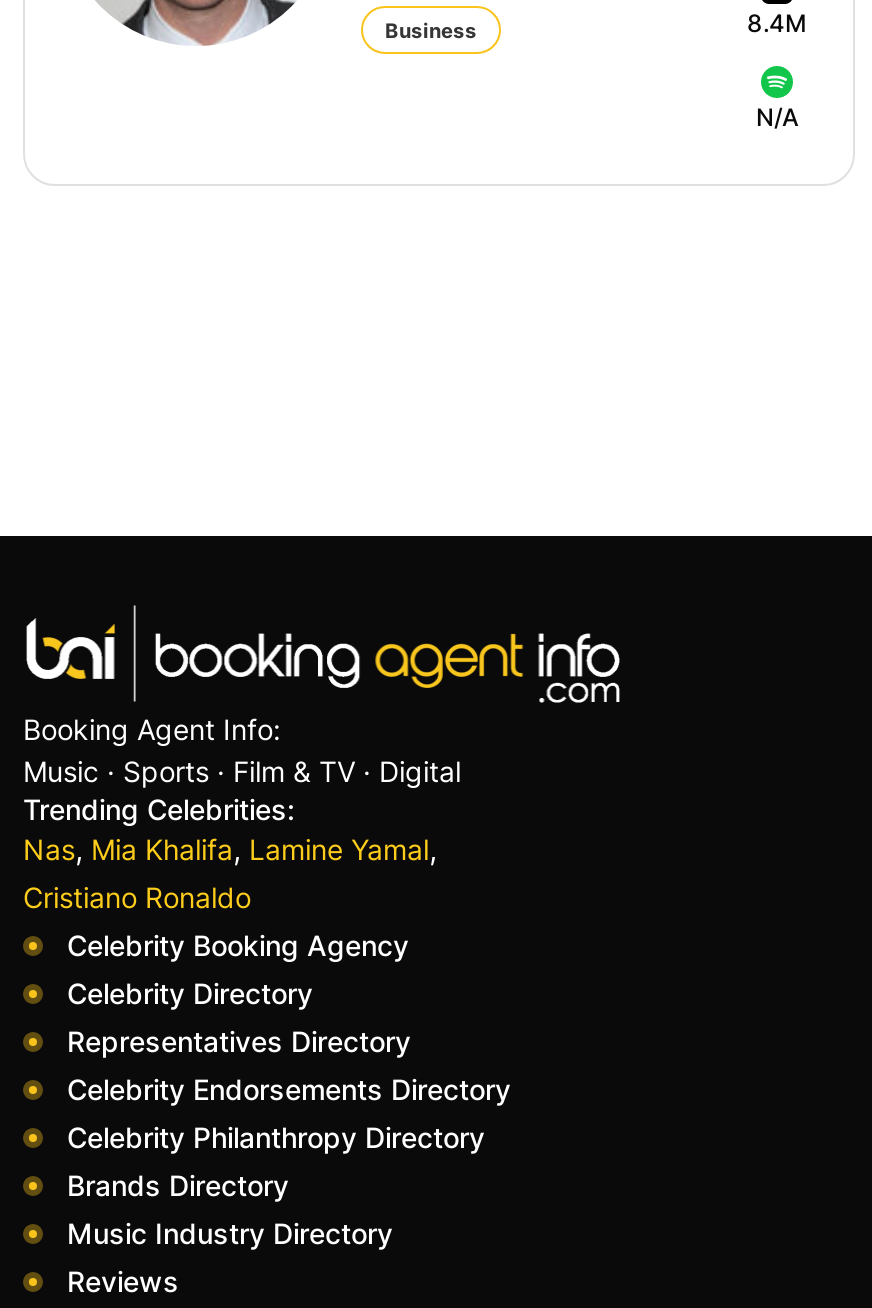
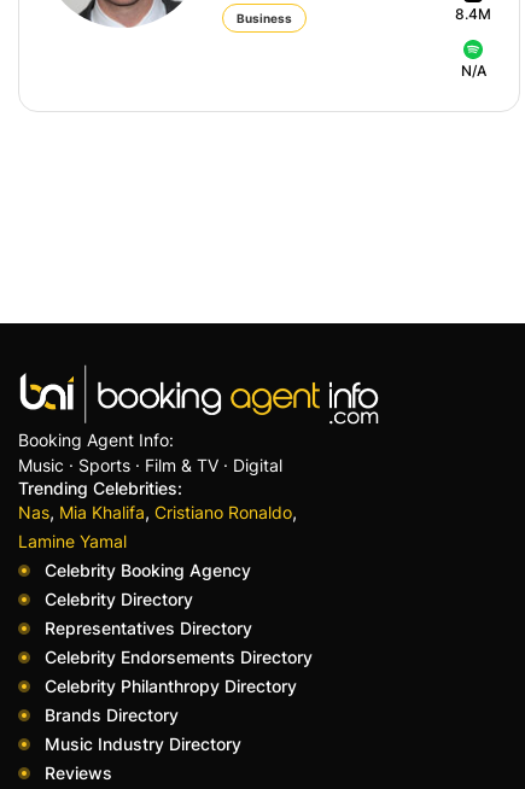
[23,831,437,915] Nas, Mia Khalifa, Lamine Yamal, | Cristiano Ronaldo -> [18,501,297,552] Nas, Mia Khalifa, Cristiano Ronaldo, | Lamine Yamal

